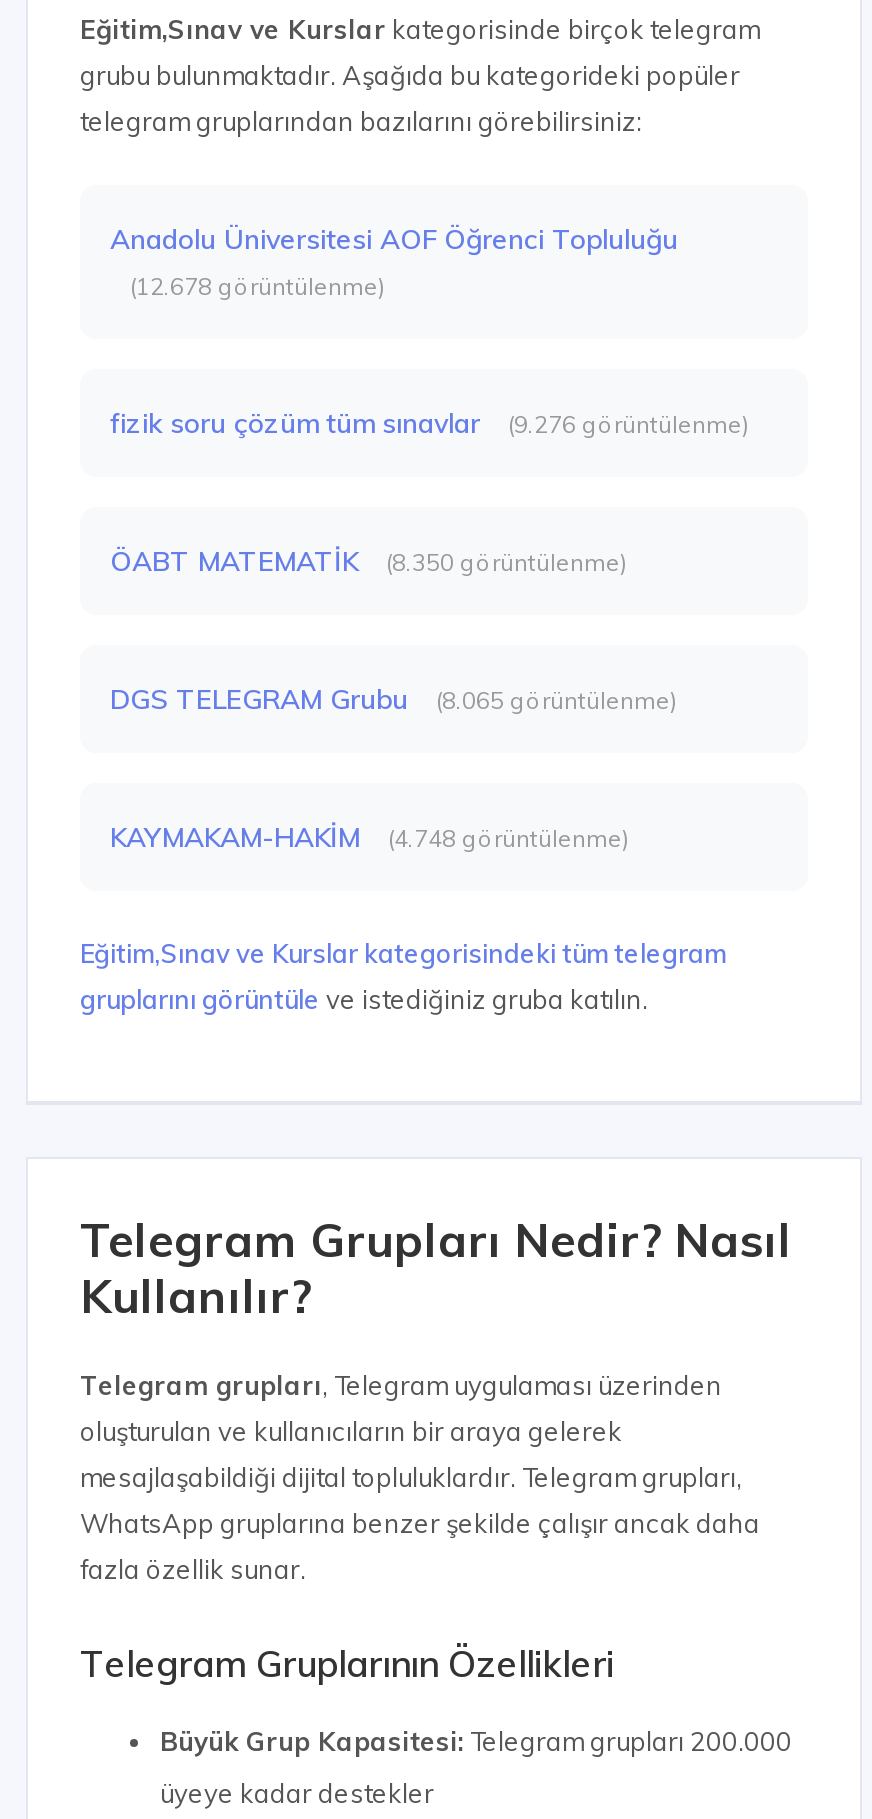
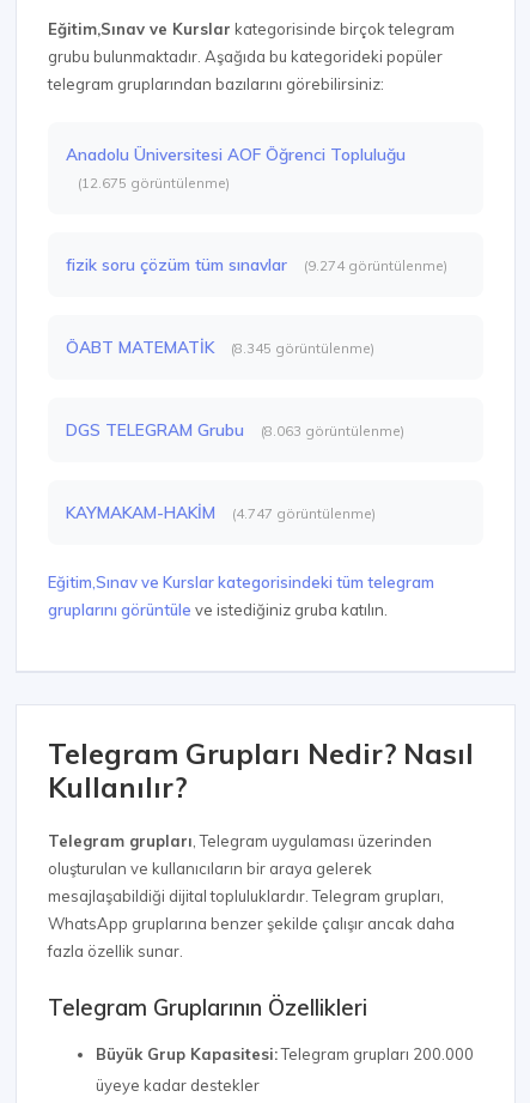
[130,270,384,300] (12.678 görüntülenme) -> [78,173,230,191] (12.675 görüntülenme)
[508,408,748,438] (9.276 görüntülenme) -> [304,256,447,274] (9.274 görüntülenme)
[386,546,626,576] (8.350 görüntülenme) -> [231,339,374,357] (8.345 görüntülenme)
[436,684,676,714] (8.065 görüntülenme) -> [261,421,404,439] (8.063 görüntülenme)
[388,822,628,852] (4.748 görüntülenme) -> [232,504,376,522] (4.747 görüntülenme)

